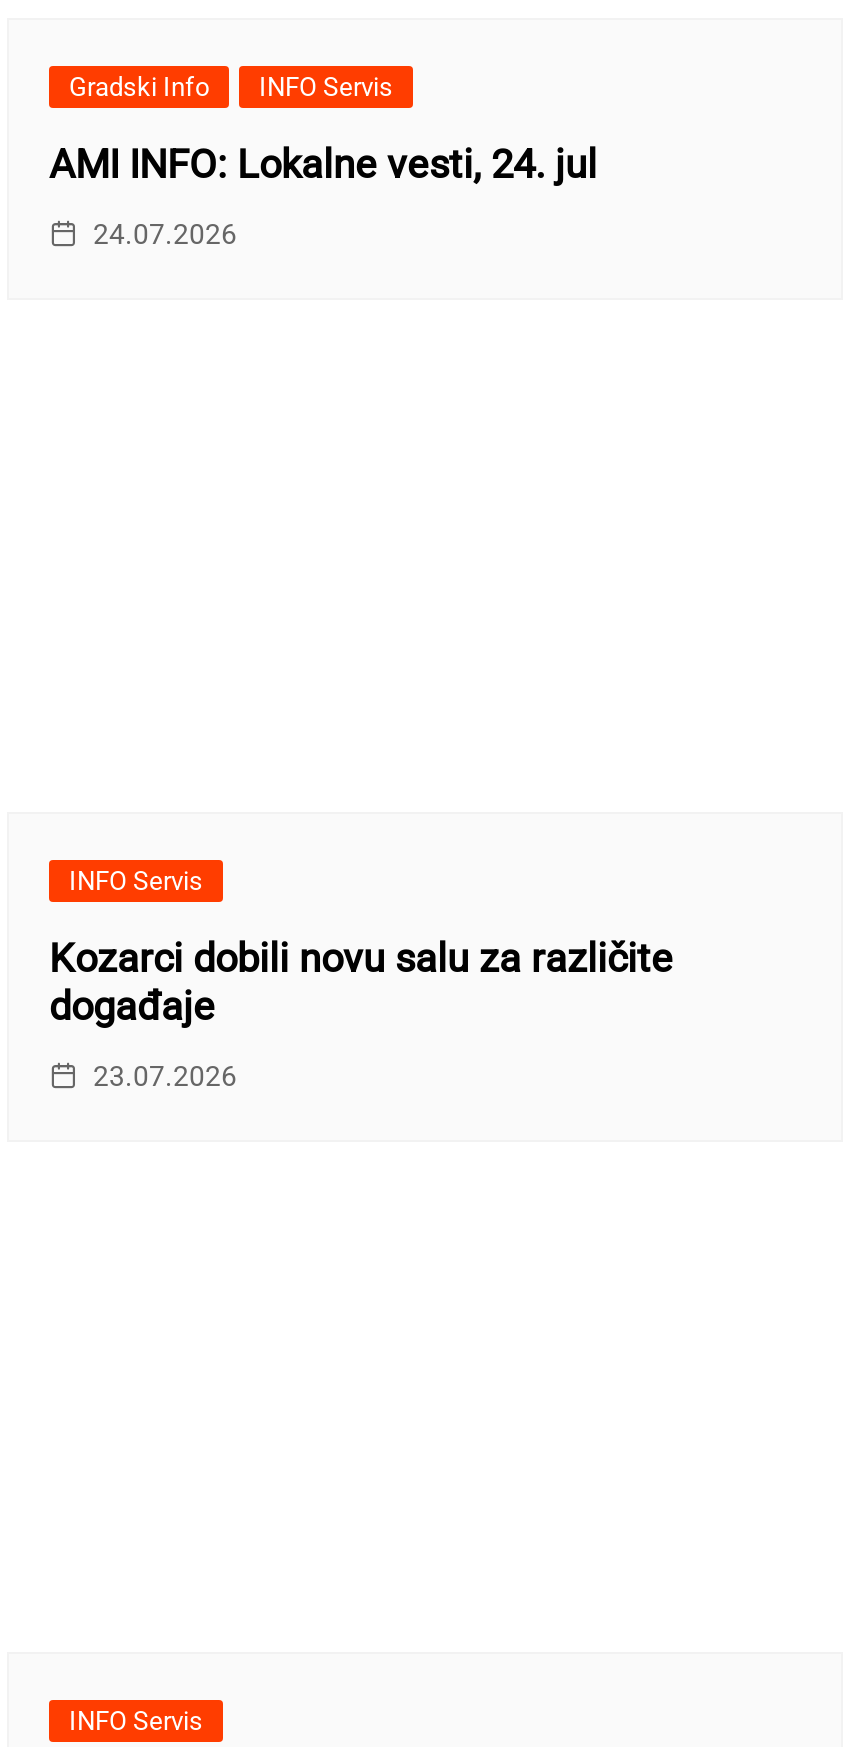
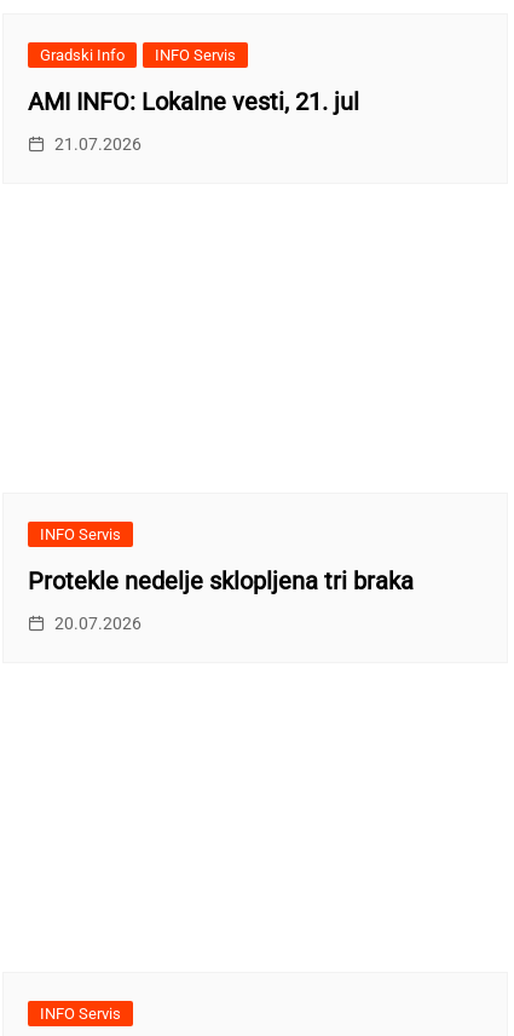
[49,141,597,189] AMI INFO: Lokalne vesti, 24. jul -> [28,87,359,116] AMI INFO: Lokalne vesti, 21. jul
[93,219,237,251] 24.07.2026 -> [54,134,142,153] 21.07.2026
[49,933,673,1029] Kozarci dobili novu salu za različite | događaje -> [28,566,414,595] Protekle nedelje sklopljena tri braka
[93,1059,237,1091] 23.07.2026 -> [54,614,142,633] 20.07.2026

